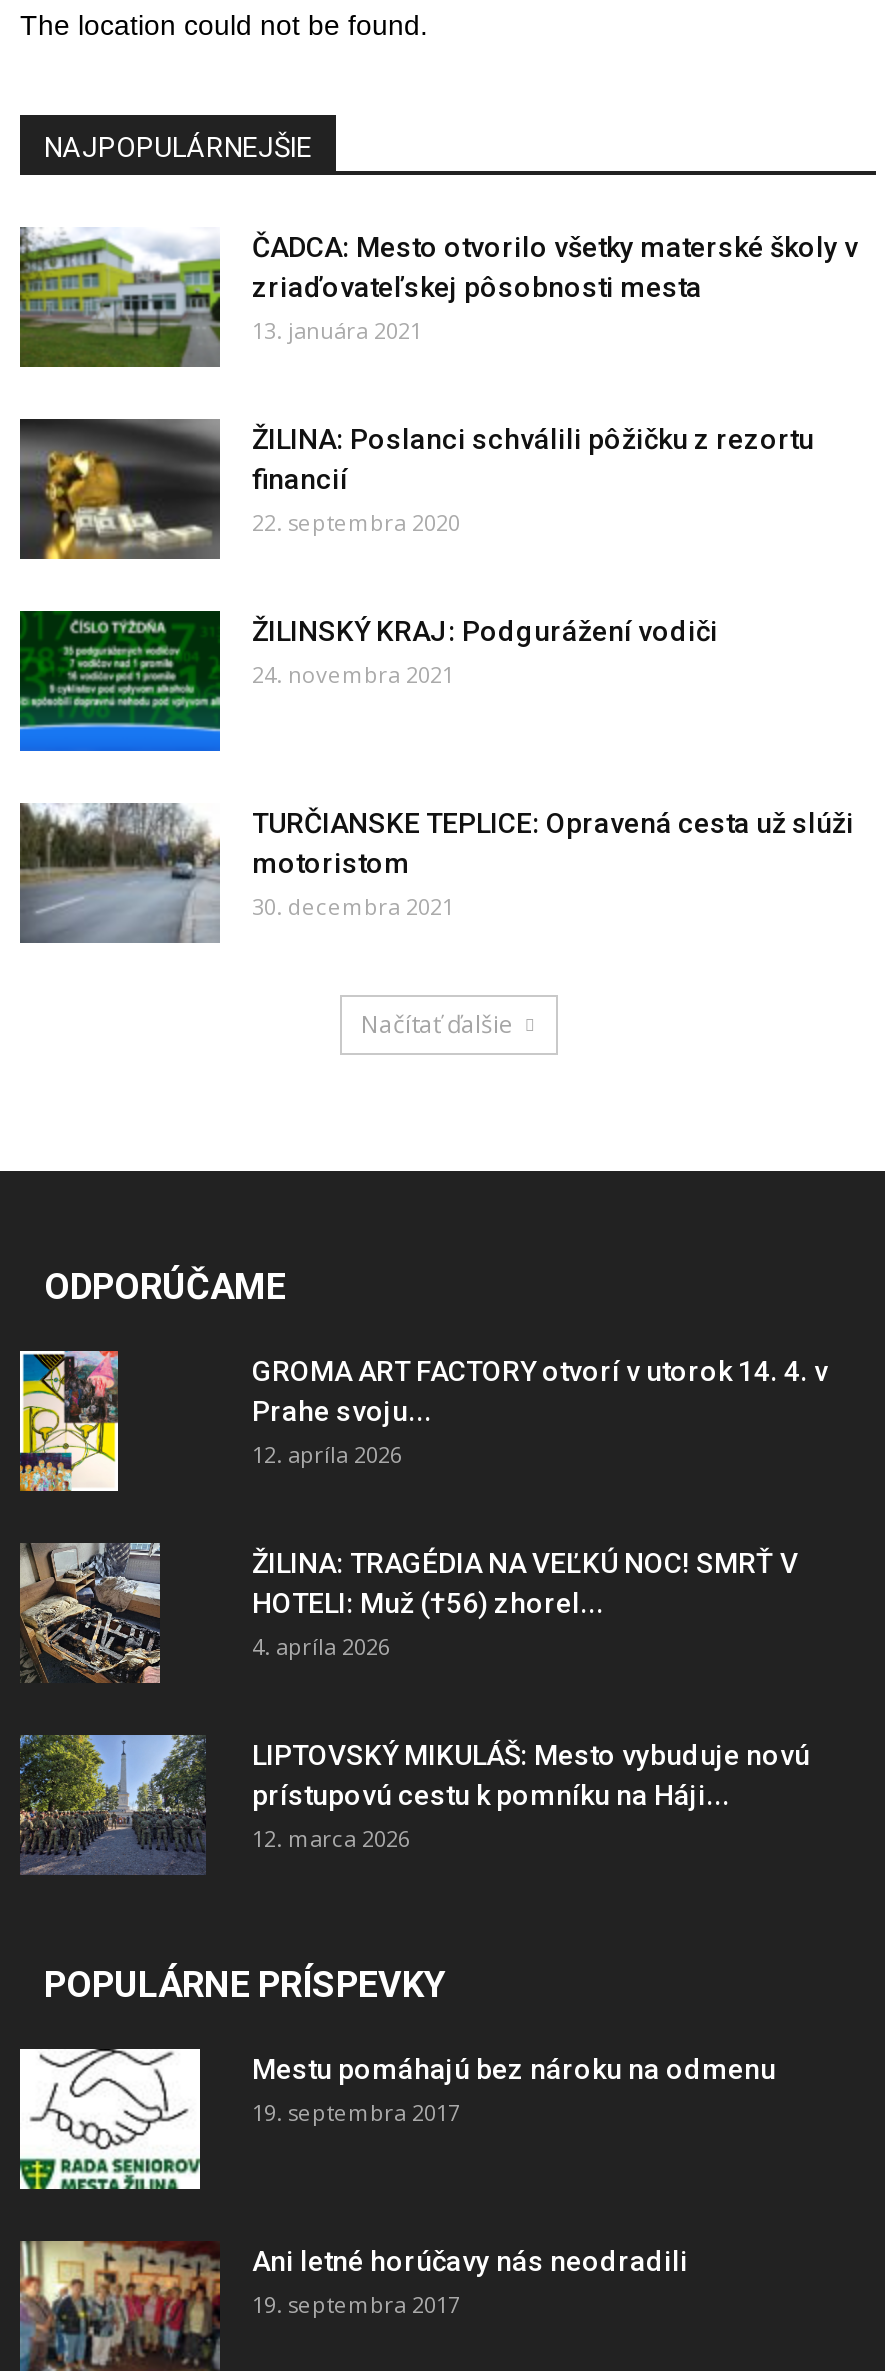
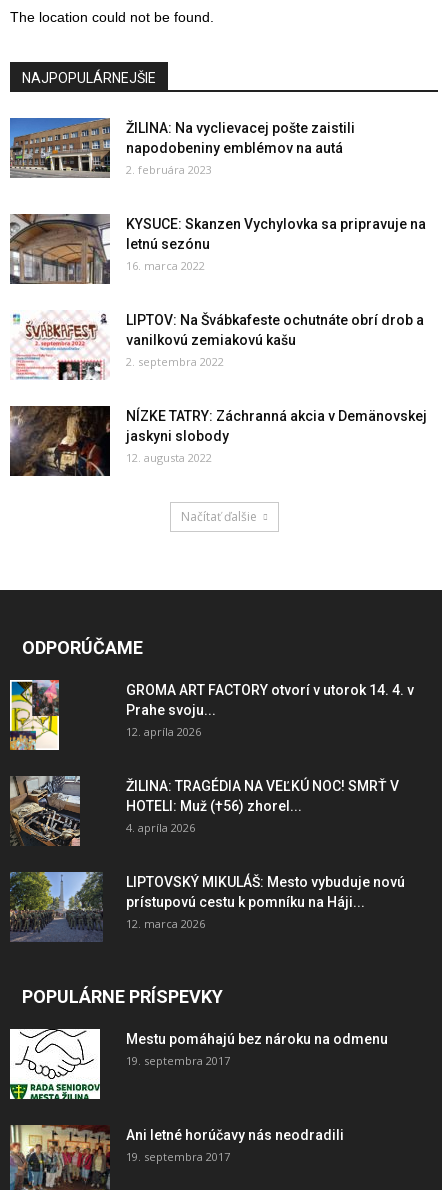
[18,227,858,369] [image] | ČADCA: Mesto otvorilo všetky materské školy v | zriaďovateľskej pôsobnosti mesta | 13. januára 2021 -> [9,117,355,188] [image] | ŽILINA: Na vyclievacej pošte zaistili | napodobeniny emblémov na autá | 2. februára 2023
[20,417,814,561] [image] | ŽILINA: Poslanci schválili pôžičku z rezortu | financií | 22. septembra 2020 -> [10,213,426,285] [image] | KYSUCE: Skanzen Vychylovka sa pripravuje na | letnú sezónu | 16. marca 2022
[18,609,718,753] [image] | ŽILINSKÝ KRAJ: Podgurážení vodiči | 24. novembra 2021 -> [10,310,424,381] [image] | LIPTOV: Na Švábkafeste ochutnáte obrí drob a | vanilkovú zemiakovú kašu | 2. septembra 2022
[18,801,854,945] [image] | TURČIANSKE TEPLICE: Opravená cesta už slúži | motoristom | 30. decembra 2021 -> [9,405,427,477] [image] | NÍZKE TATRY: Záchranná akcia v Demänovskej | jaskyni slobody | 12. augusta 2022

